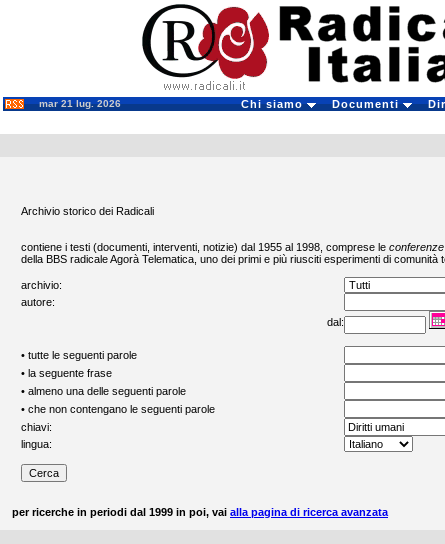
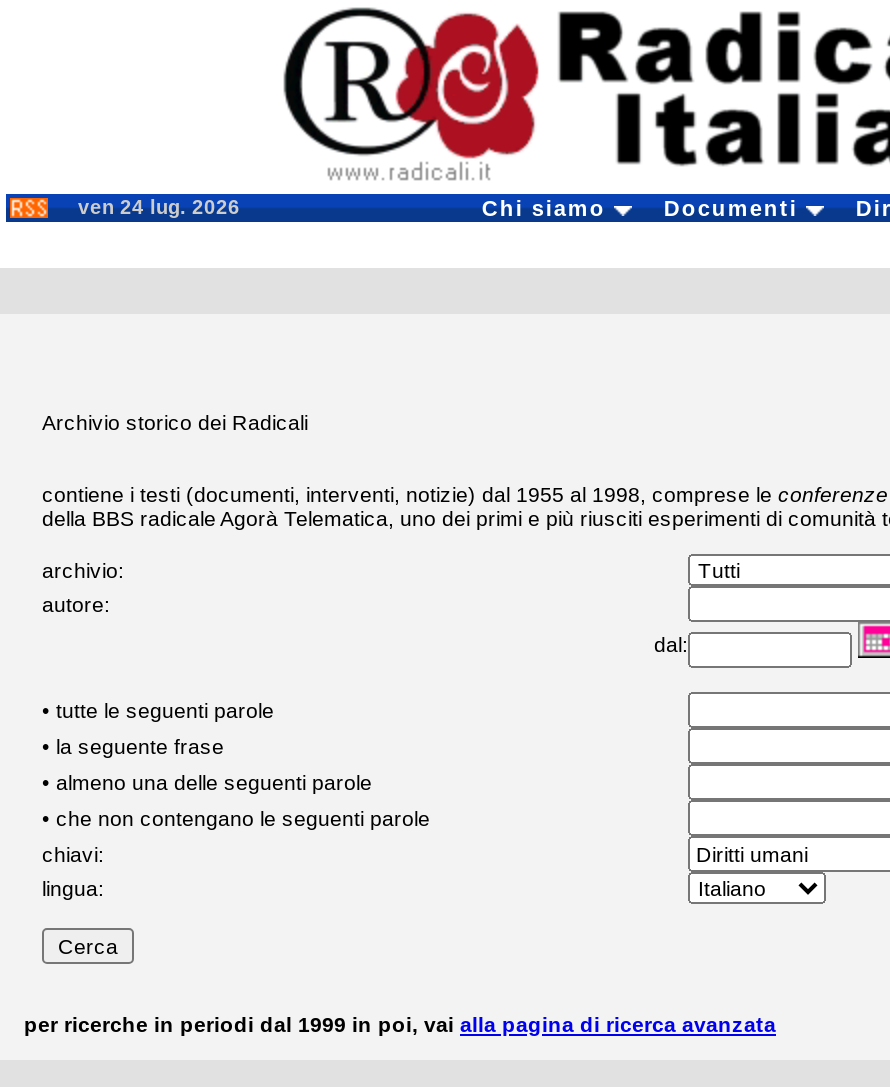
[39,98,121,109] mar 21 lug. 2026 -> [78,196,240,218] ven 24 lug. 2026

